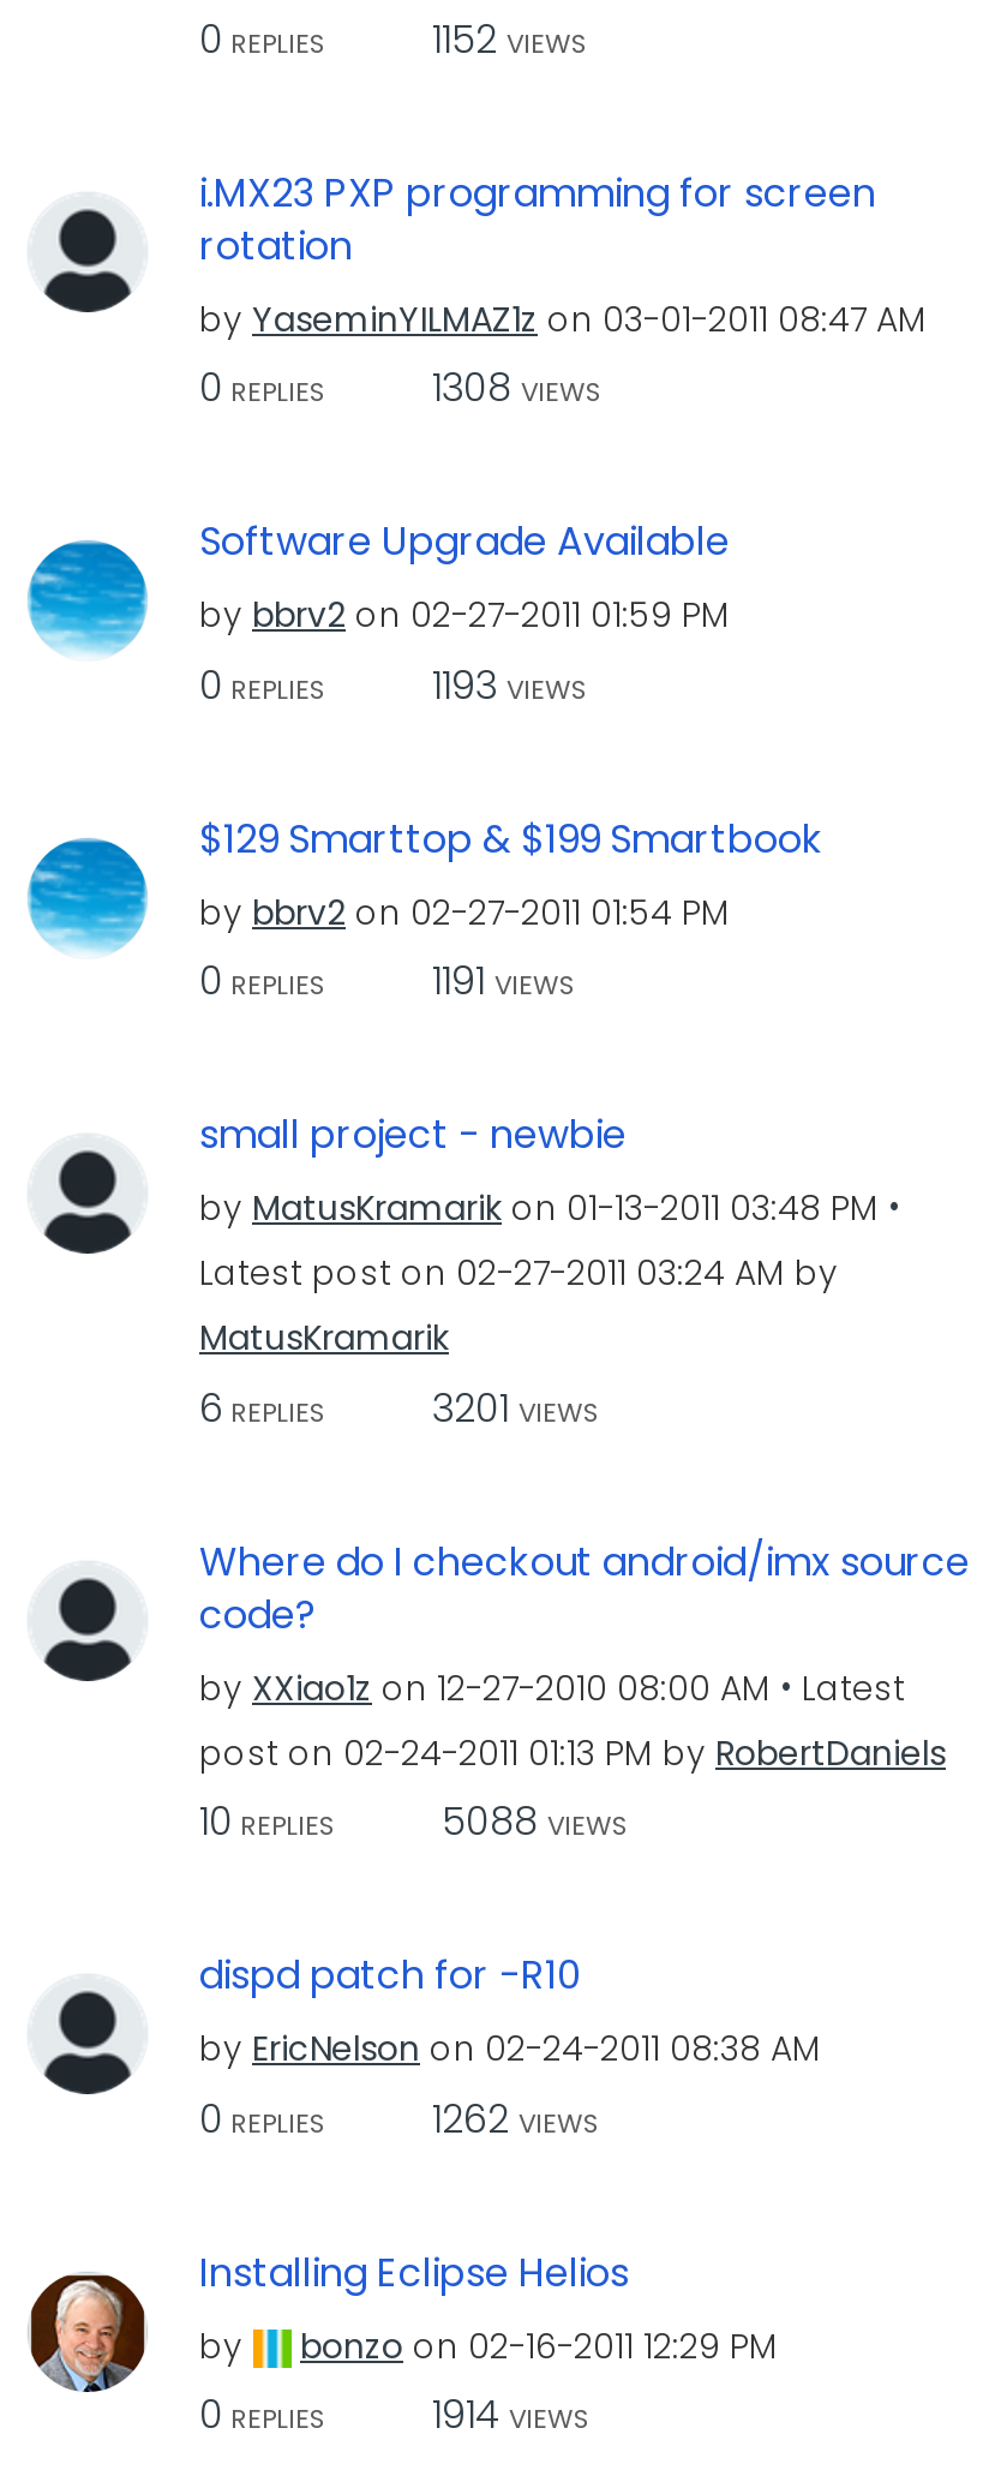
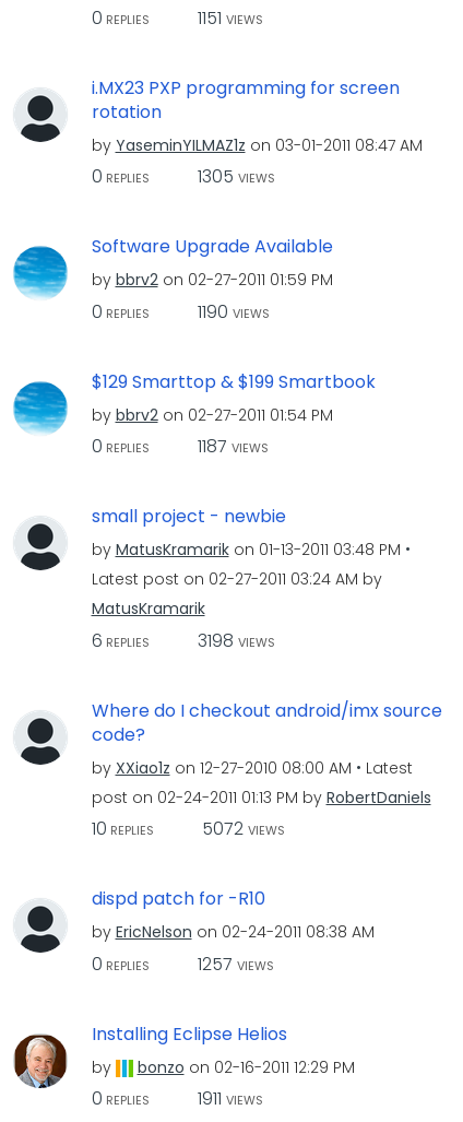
[432,11,588,66] 1152 VIEWS -> [197,5,263,30] 1151 VIEWS
[432,360,603,415] 1308 VIEWS -> [197,164,275,189] 1305 VIEWS
[432,657,588,712] 1193 VIEWS -> [197,299,269,324] 1190 VIEWS
[432,953,576,1009] 1191 VIEWS -> [197,434,268,459] 1187 VIEWS
[199,1380,600,1435] 6 REPLIES 3201 VIEWS -> [91,628,275,653] 6 REPLIES 3198 VIEWS
[199,1794,629,1849] 10 REPLIES 5088 VIEWS -> [91,816,284,841] 10 REPLIES 5072 VIEWS
[432,2091,600,2146] 1262 VIEWS -> [197,951,274,976] 1257 VIEWS
[432,2387,591,2442] 1914 VIEWS -> [197,1086,263,1111] 1911 VIEWS

